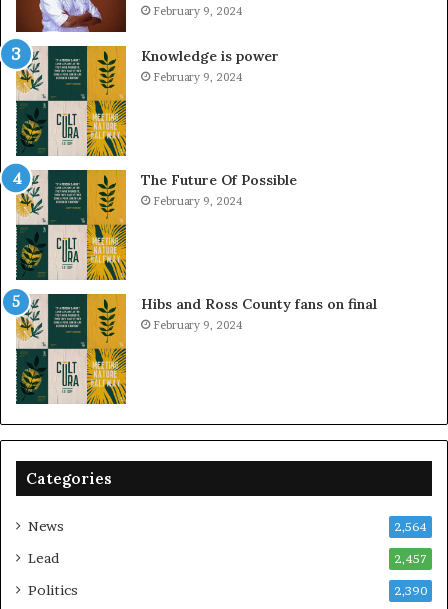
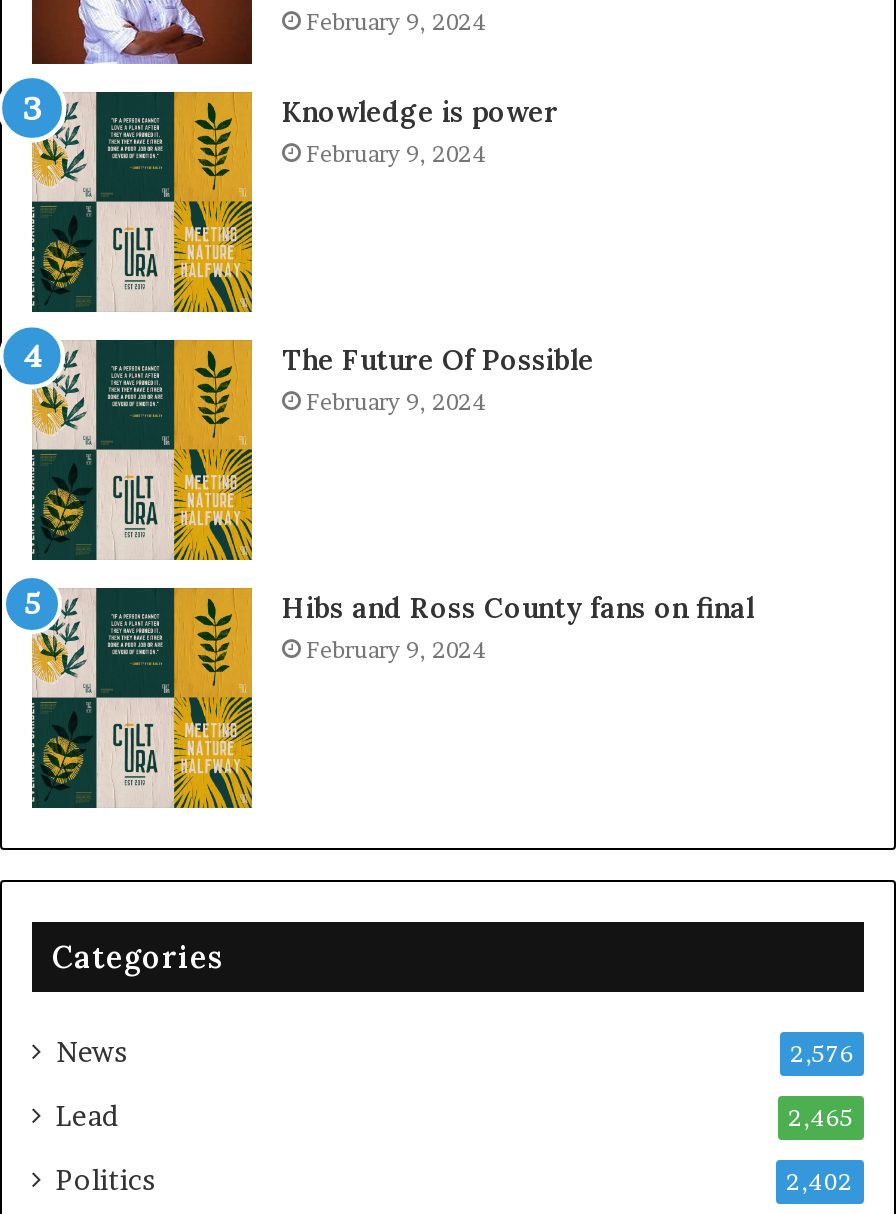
[394,520,427,534] 2,564 -> [790,1040,854,1068] 2,576
[394,552,427,566] 2,457 -> [788,1104,854,1132] 2,465
[394,584,427,598] 2,390 -> [786,1168,854,1196] 2,402

